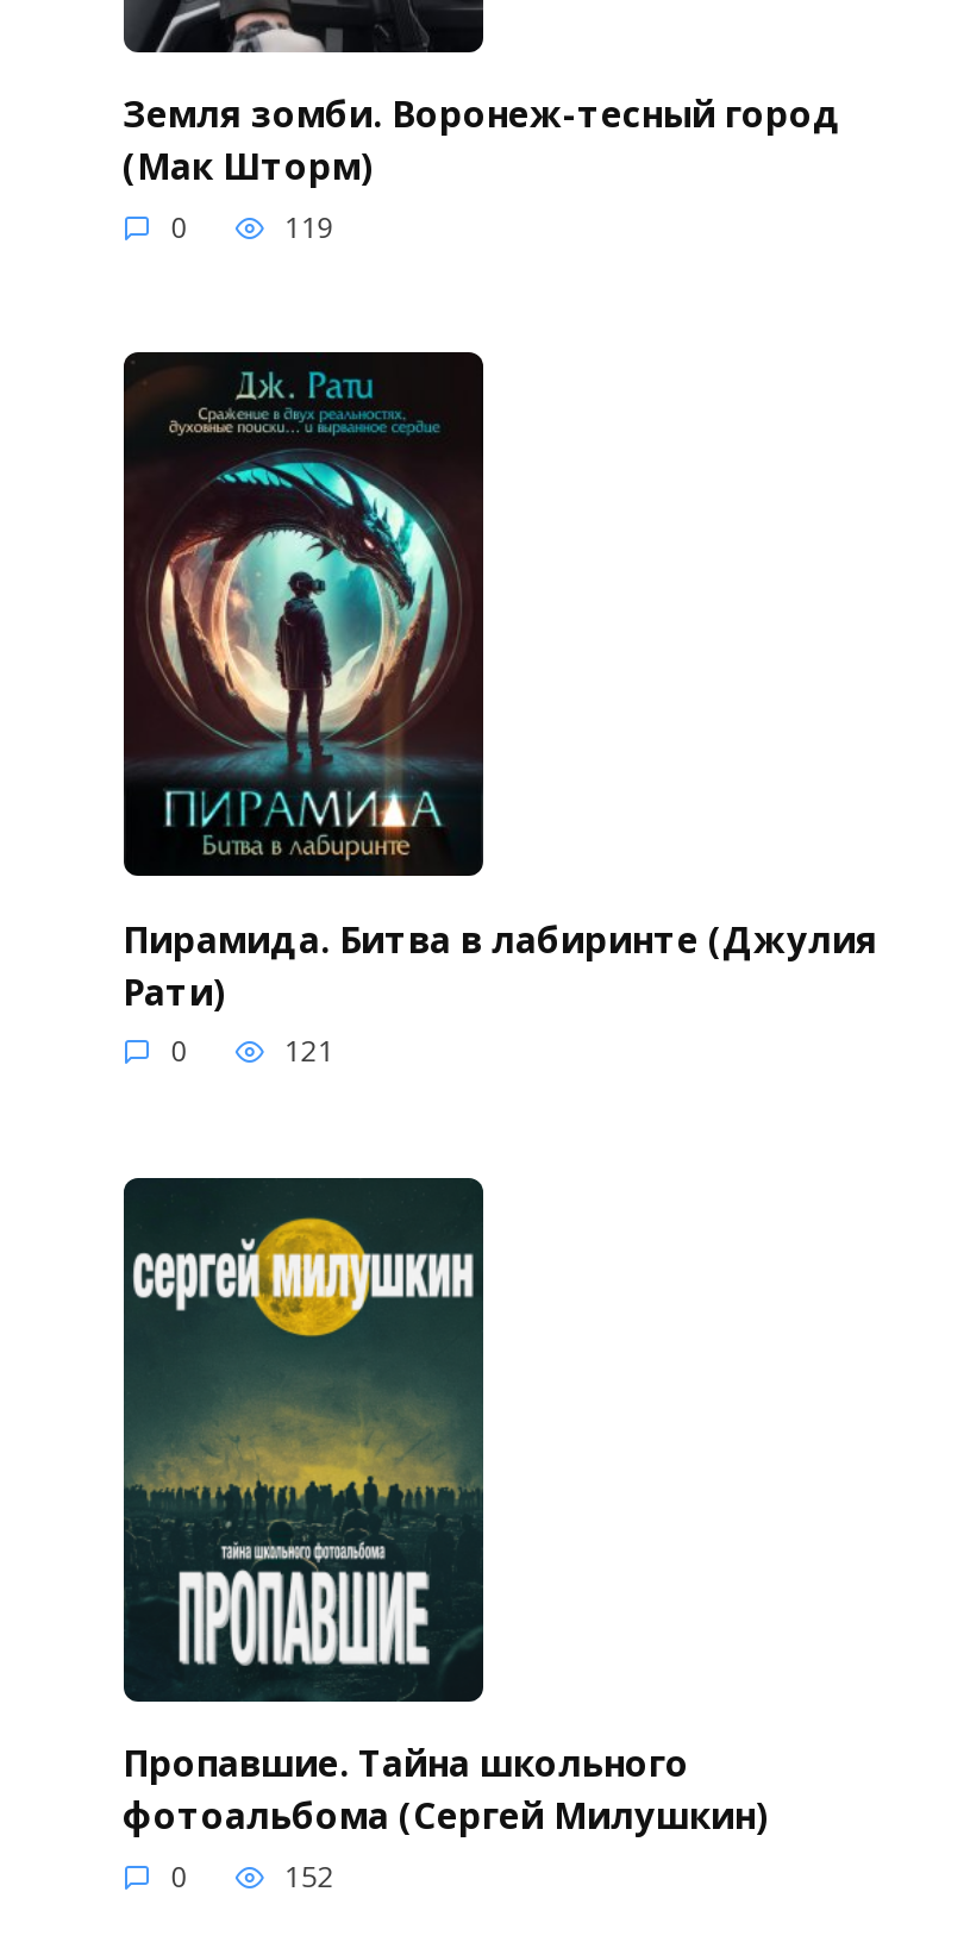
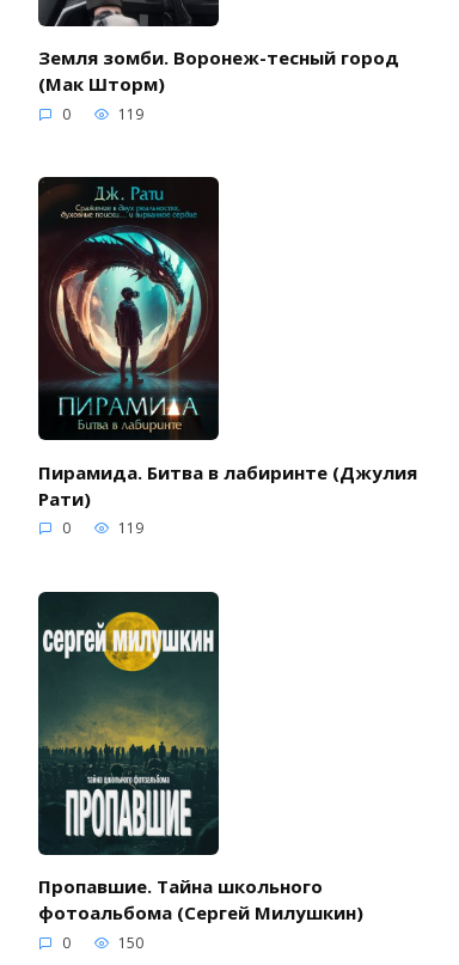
[284,1031,334,1072] 121 -> [119,518,144,539] 119
[284,1855,334,1896] 152 -> [119,932,144,953] 150

